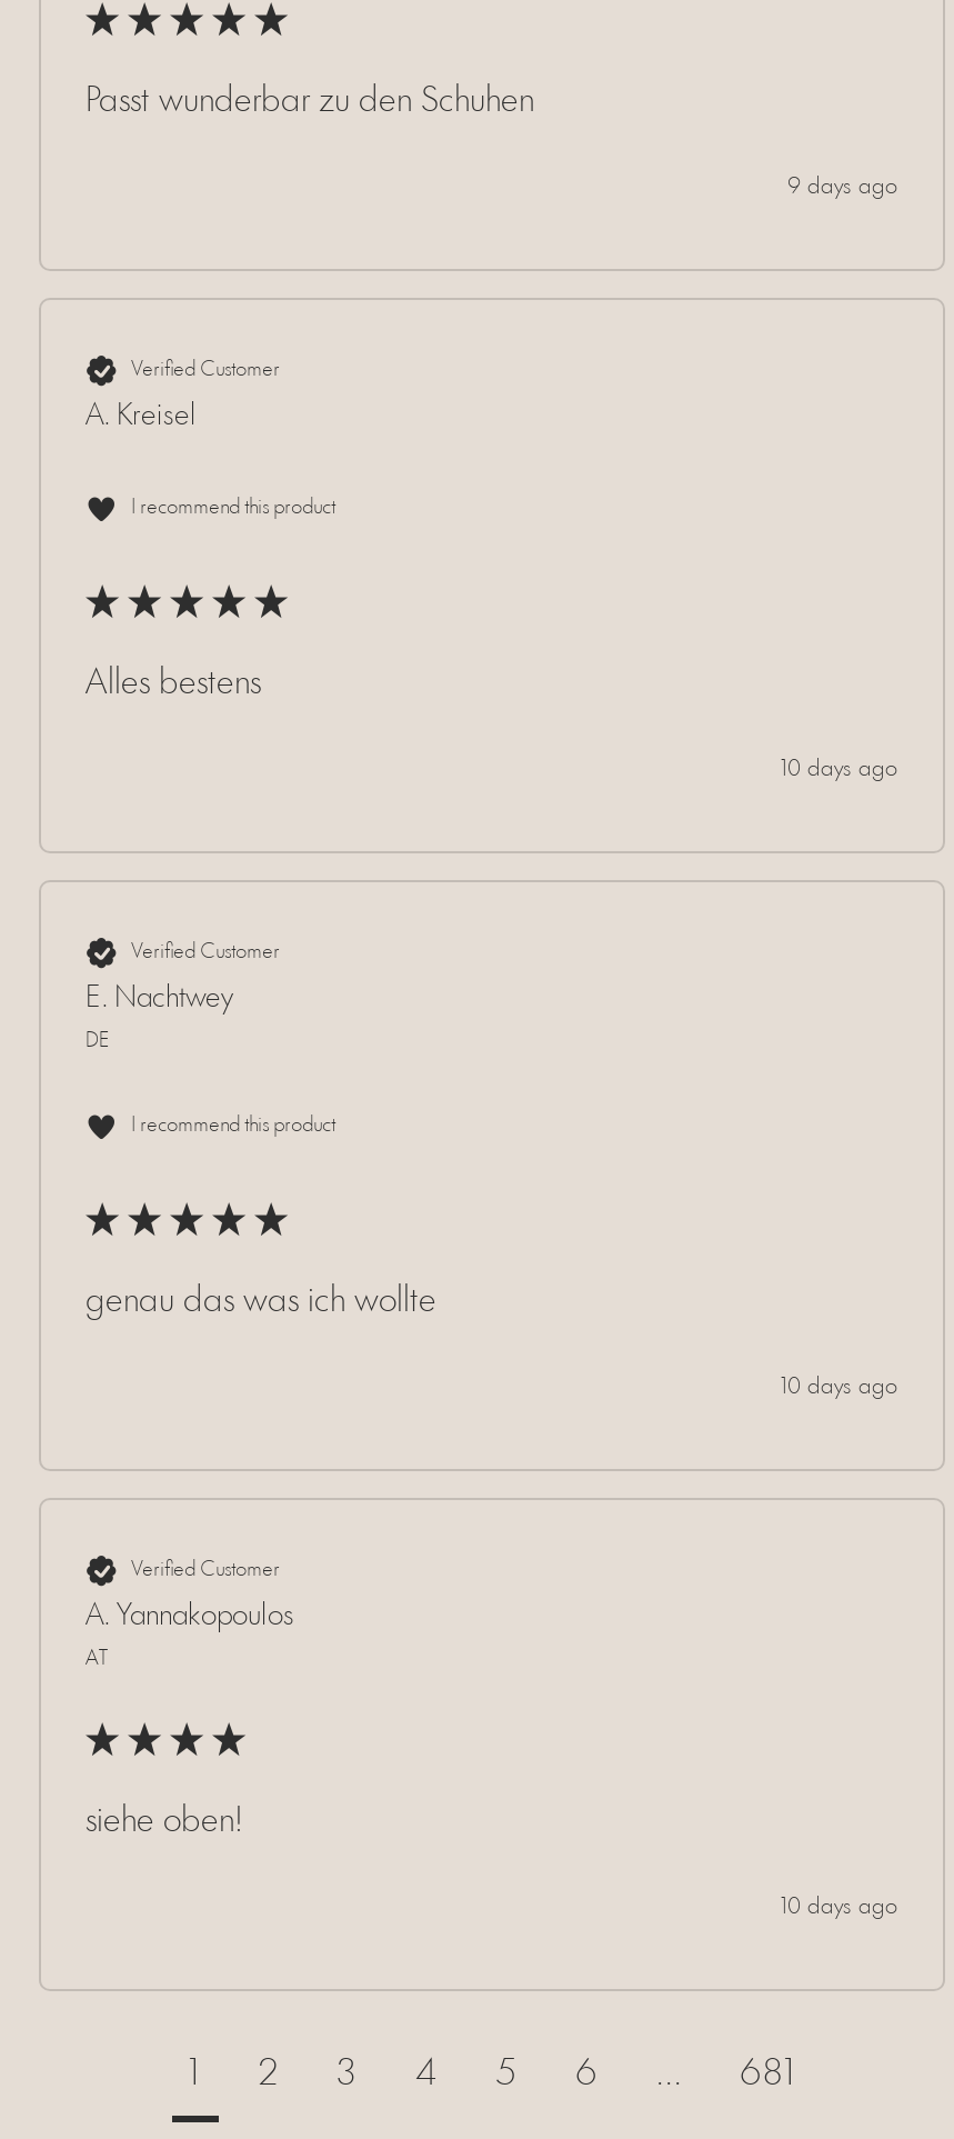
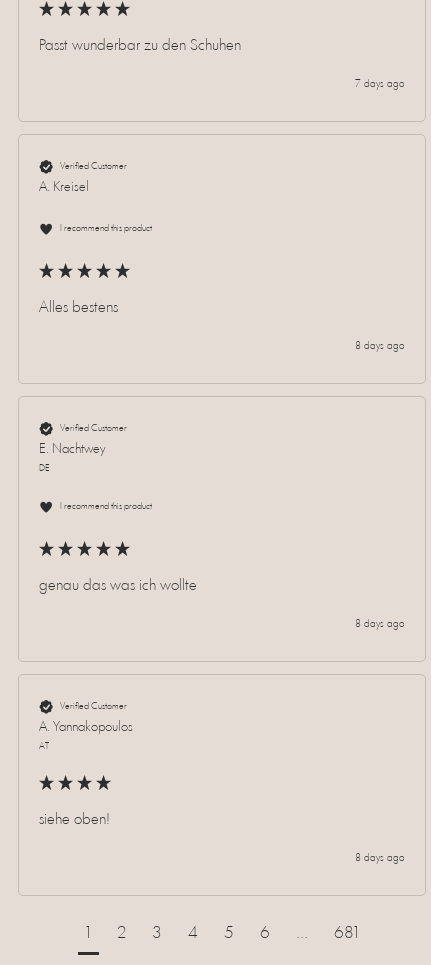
[787,176,898,200] 9 days ago -> [355,79,405,90] 7 days ago
[781,758,898,782] 10 days ago -> [355,341,405,352] 8 days ago
[781,1376,898,1400] 10 days ago -> [355,619,405,630] 8 days ago
[781,1896,898,1920] 10 days ago -> [355,853,405,864] 8 days ago

